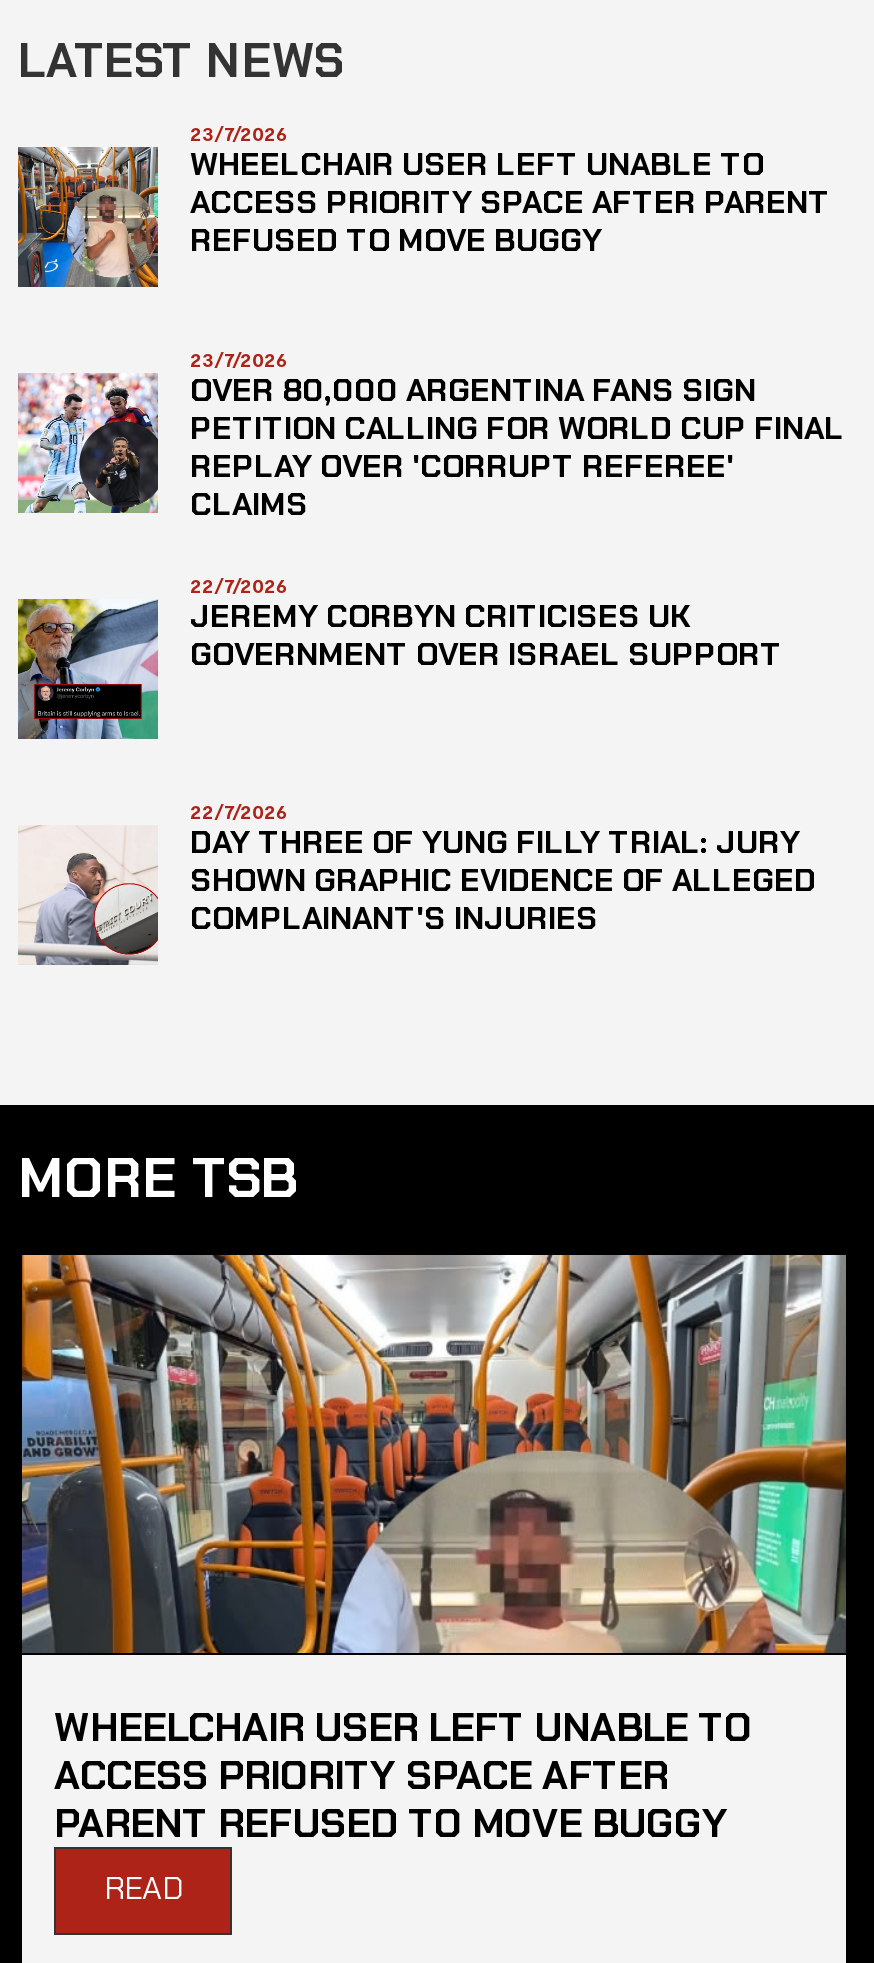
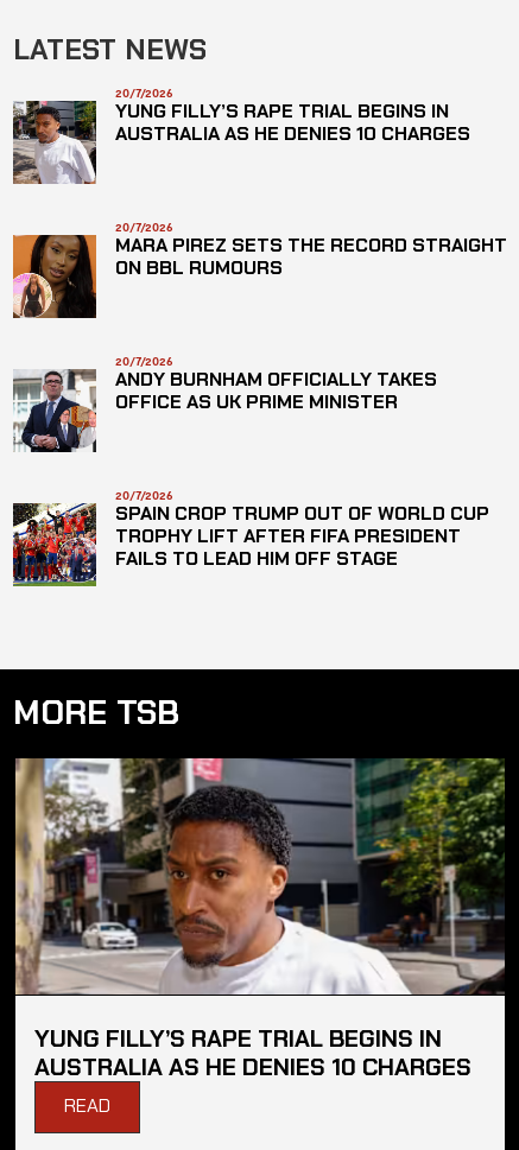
[16,121,830,289] [image] | 23/7/2026 | WHEELCHAIR USER LEFT UNABLE TO | ACCESS PRIORITY SPACE AFTER PARENT | REFUSED TO MOVE BUGGY -> [13,85,470,185] [image] | 20/7/2026 | YUNG FILLY’S RAPE TRIAL BEGINS IN | AUSTRALIA AS HE DENIES 10 CHARGES
[18,347,844,525] [image] | 23/7/2026 | OVER 80,000 ARGENTINA FANS SIGN | PETITION CALLING FOR WORLD CUP FINAL | REPLAY OVER 'CORRUPT REFEREE' | CLAIMS -> [12,220,507,319] [image] | 20/7/2026 | MARA PIREZ SETS THE RECORD STRAIGHT | ON BBL RUMOURS
[16,573,782,741] [image] | 22/7/2026 | JEREMY CORBYN CRITICISES UK | GOVERNMENT OVER ISRAEL SUPPORT -> [13,354,437,453] [image] | 20/7/2026 | ANDY BURNHAM OFFICIALLY TAKES | OFFICE AS UK PRIME MINISTER
[18,799,816,965] [image] | 22/7/2026 | DAY THREE OF YUNG FILLY TRIAL: JURY | SHOWN GRAPHIC EVIDENCE OF ALLEGED | COMPLAINANT'S INJURIES -> [12,488,489,587] [image] | 20/7/2026 | SPAIN CROP TRUMP OUT OF WORLD CUP | TROPHY LIFT AFTER FIFA PRESIDENT | FAILS TO LEAD HIM OFF STAGE
[20,1253,848,1849] [image] | WHEELCHAIR USER LEFT UNABLE TO | ACCESS PRIORITY SPACE AFTER | PARENT REFUSED TO MOVE BUGGY -> [14,757,505,1082] [image] | YUNG FILLY’S RAPE TRIAL BEGINS IN | AUSTRALIA AS HE DENIES 10 CHARGES

